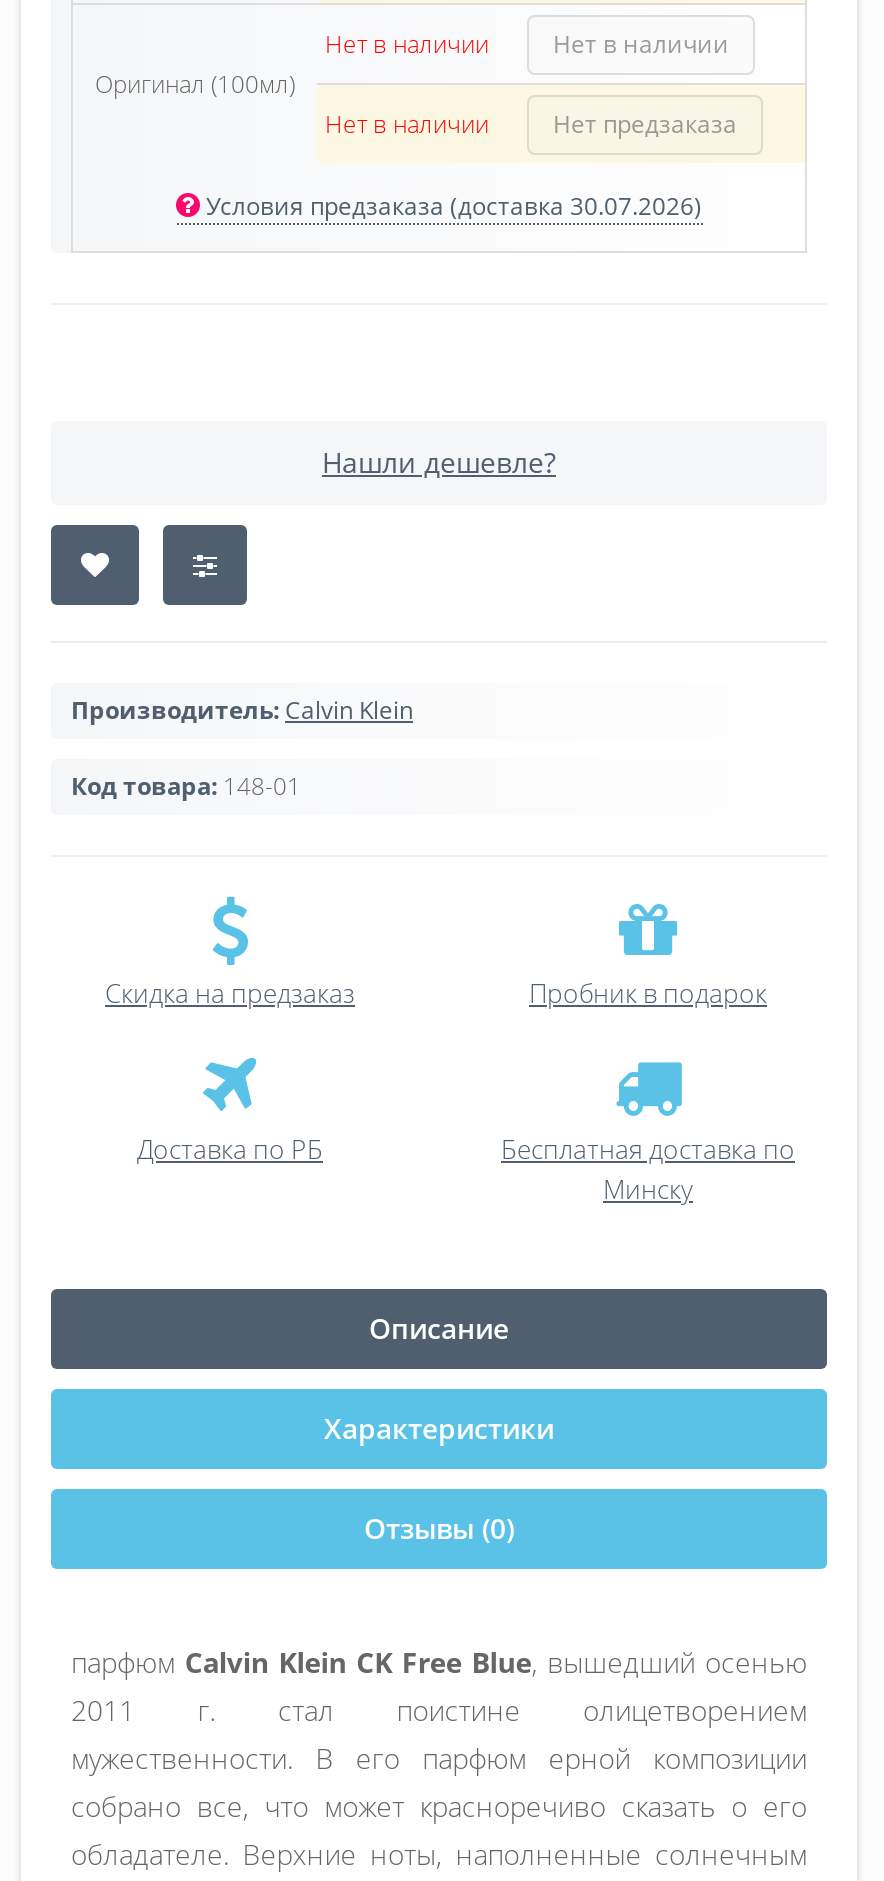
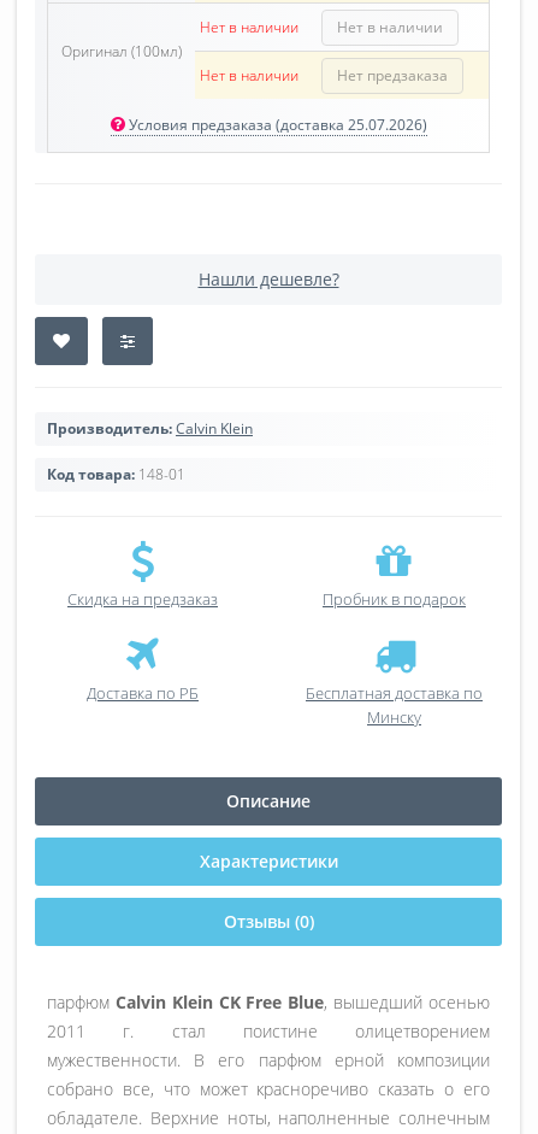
[200,189,702,223] Условия предзаказа (доставка 30.07.2026) -> [125,114,427,135] Условия предзаказа (доставка 25.07.2026)

